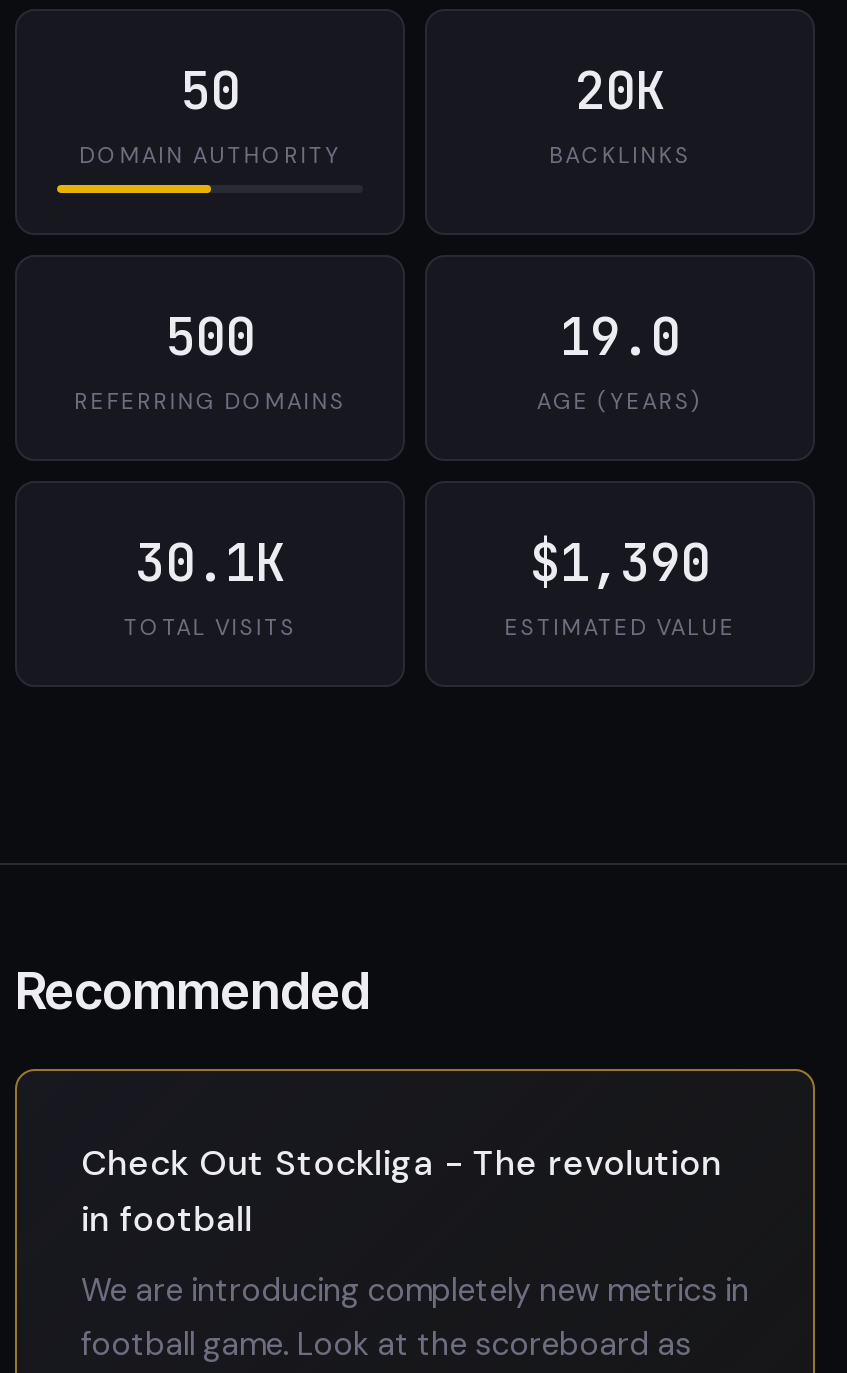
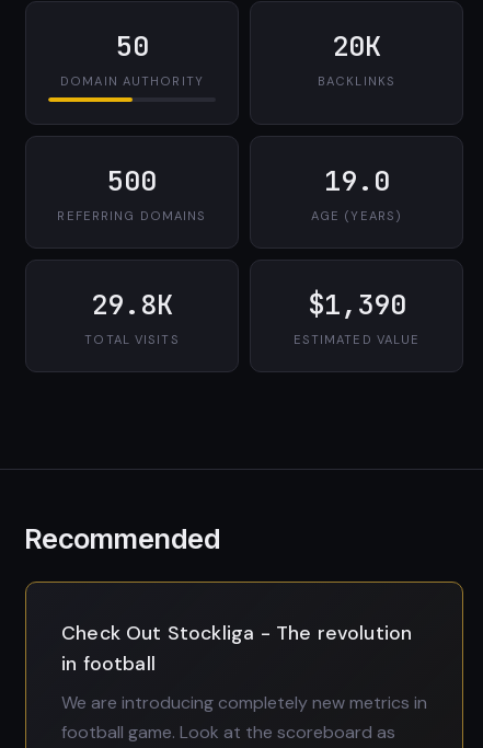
[135,529,285,597] 30.1K -> [91,286,173,323] 29.8K

